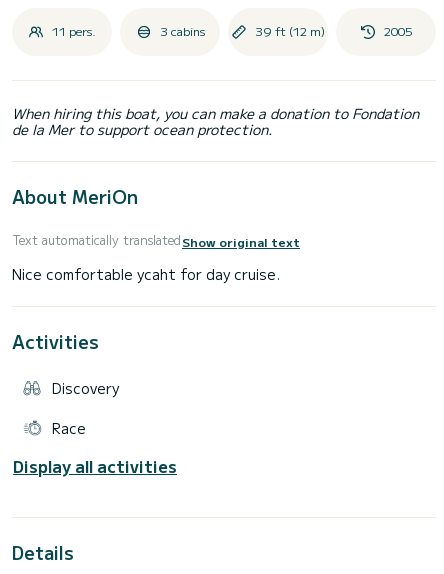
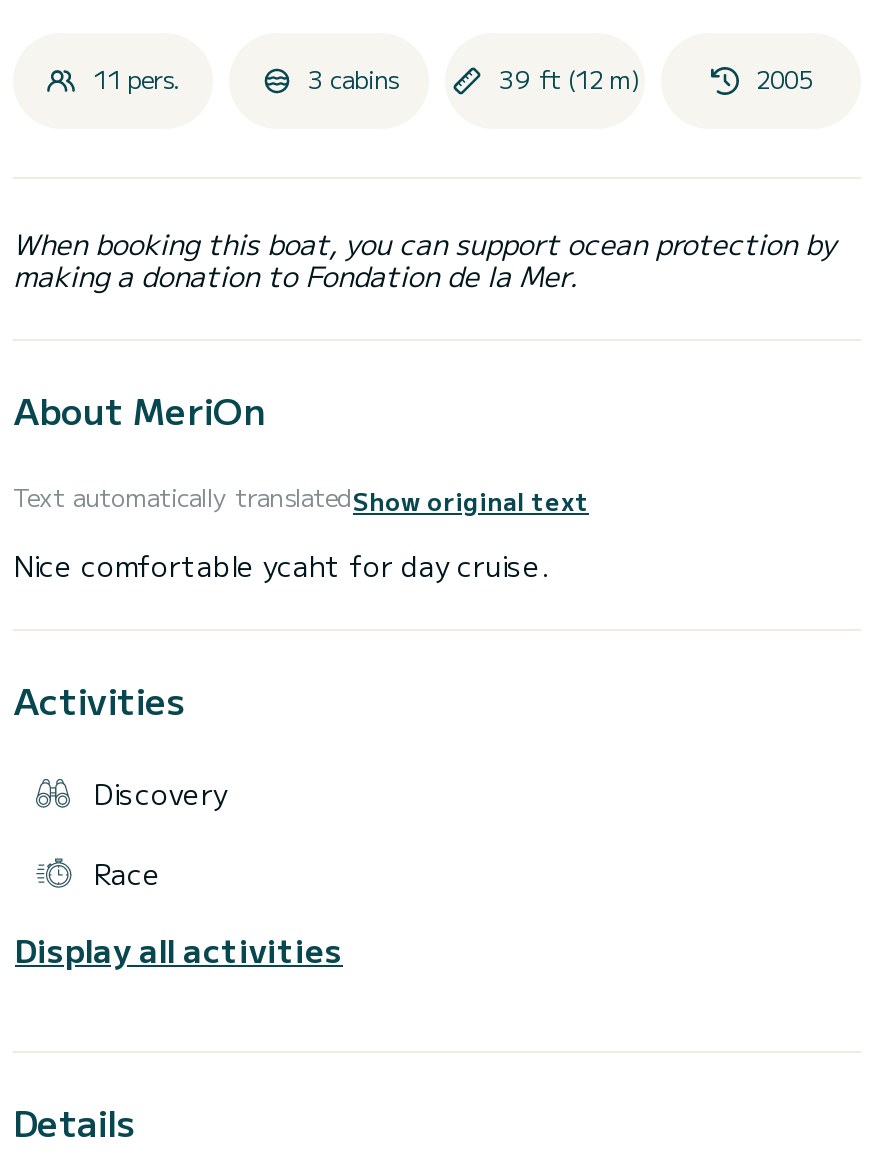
[12,103,419,139] When hiring this boat, you can make a donation to Fondation | de la Mer to support ocean protection. -> [13,224,835,296] When booking this boat, you can support ocean protection by | making a donation to Fondation de la Mer.

